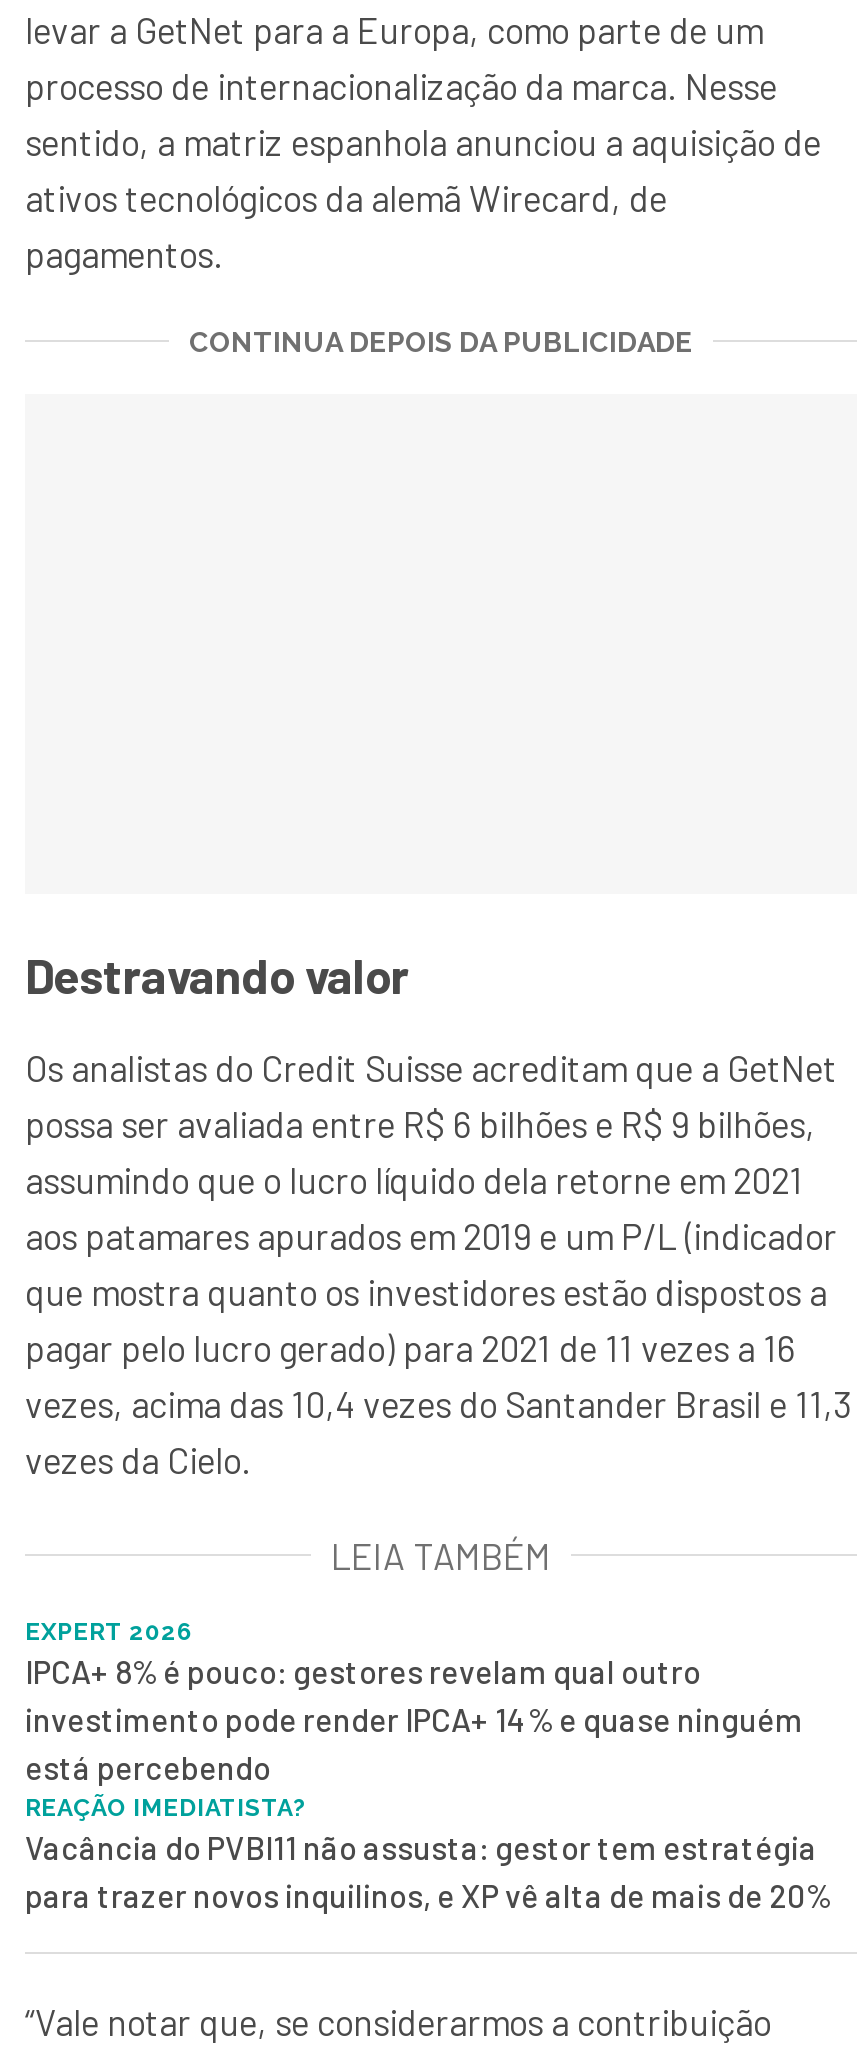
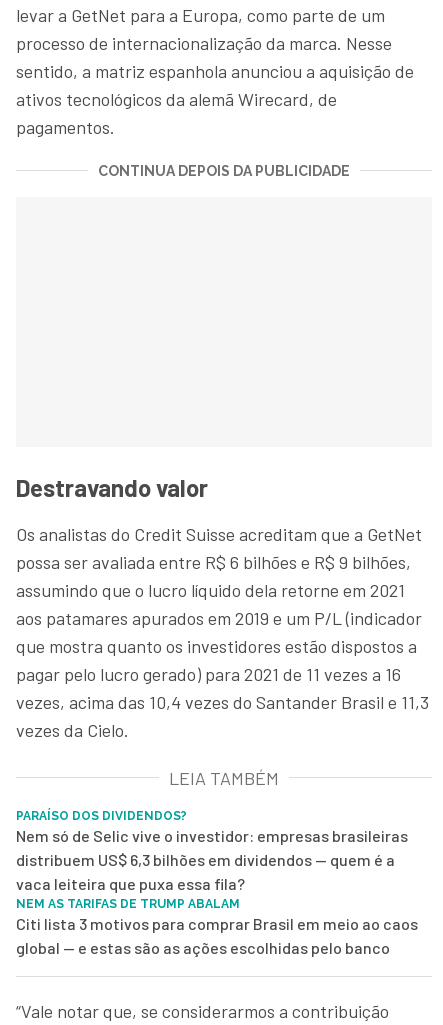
[25,1618,831,1914] EXPERT 2026 | IPCA+ 8% é pouco: gestores revelam qual outro | investimento pode render IPCA+ 14% e quase ninguém | está percebendo | REAÇÃO IMEDIATISTA? | Vacância do PVBI11 não assusta: gestor tem estratégia | para trazer novos inquilinos, e XP vê alta de mais de 20% -> [16,809,418,957] PARAÍSO DOS DIVIDENDOS? | Nem só de Selic vive o investidor: empresas brasileiras | distribuem US$ 6,3 bilhões em dividendos — quem é a | vaca leiteira que puxa essa fila? | NEM AS TARIFAS DE TRUMP ABALAM | Citi lista 3 motivos para comprar Brasil em meio ao caos | global — e estas são as ações escolhidas pelo banco

